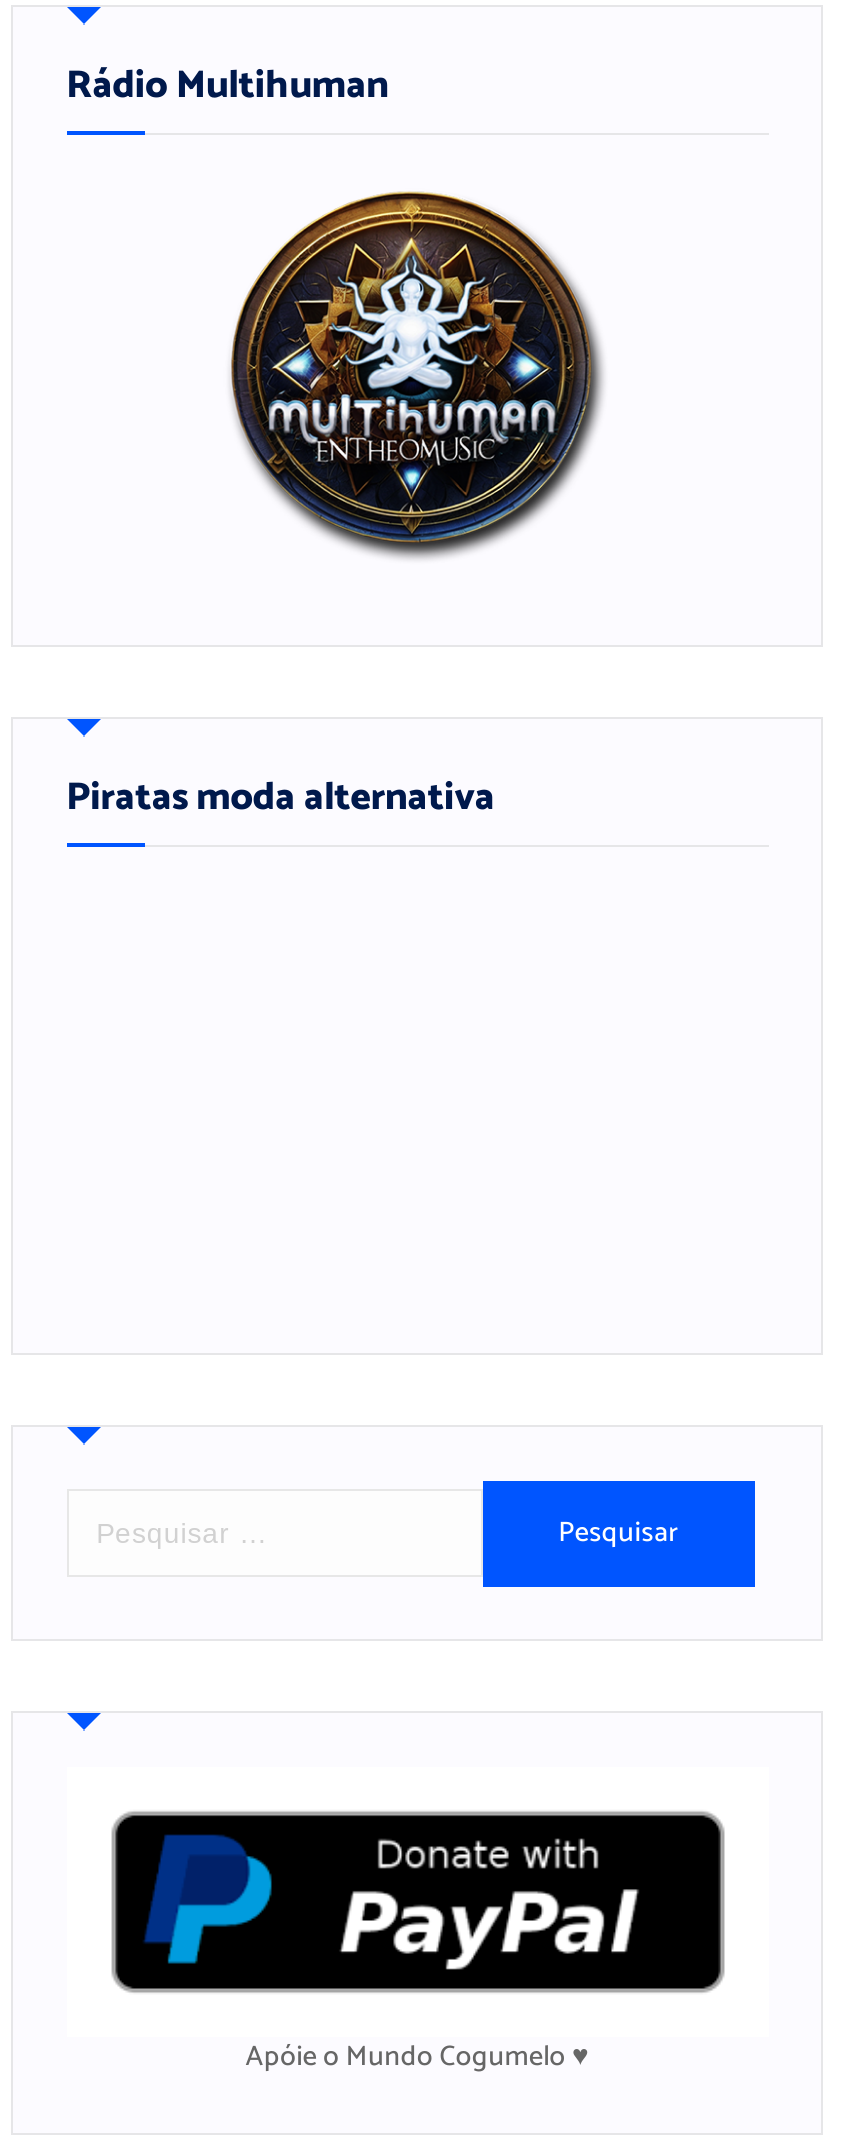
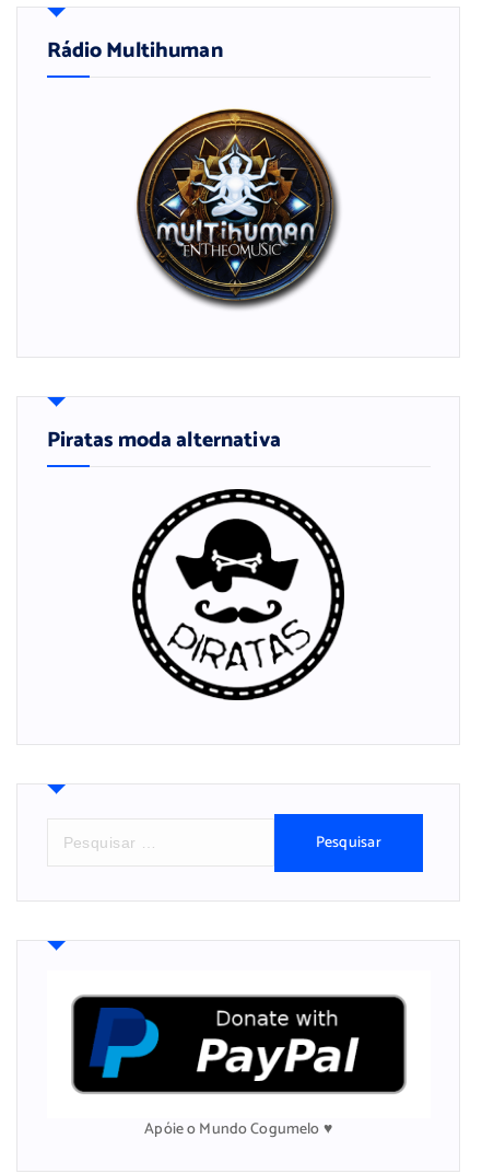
none -> [131,488,345,701] [image]

